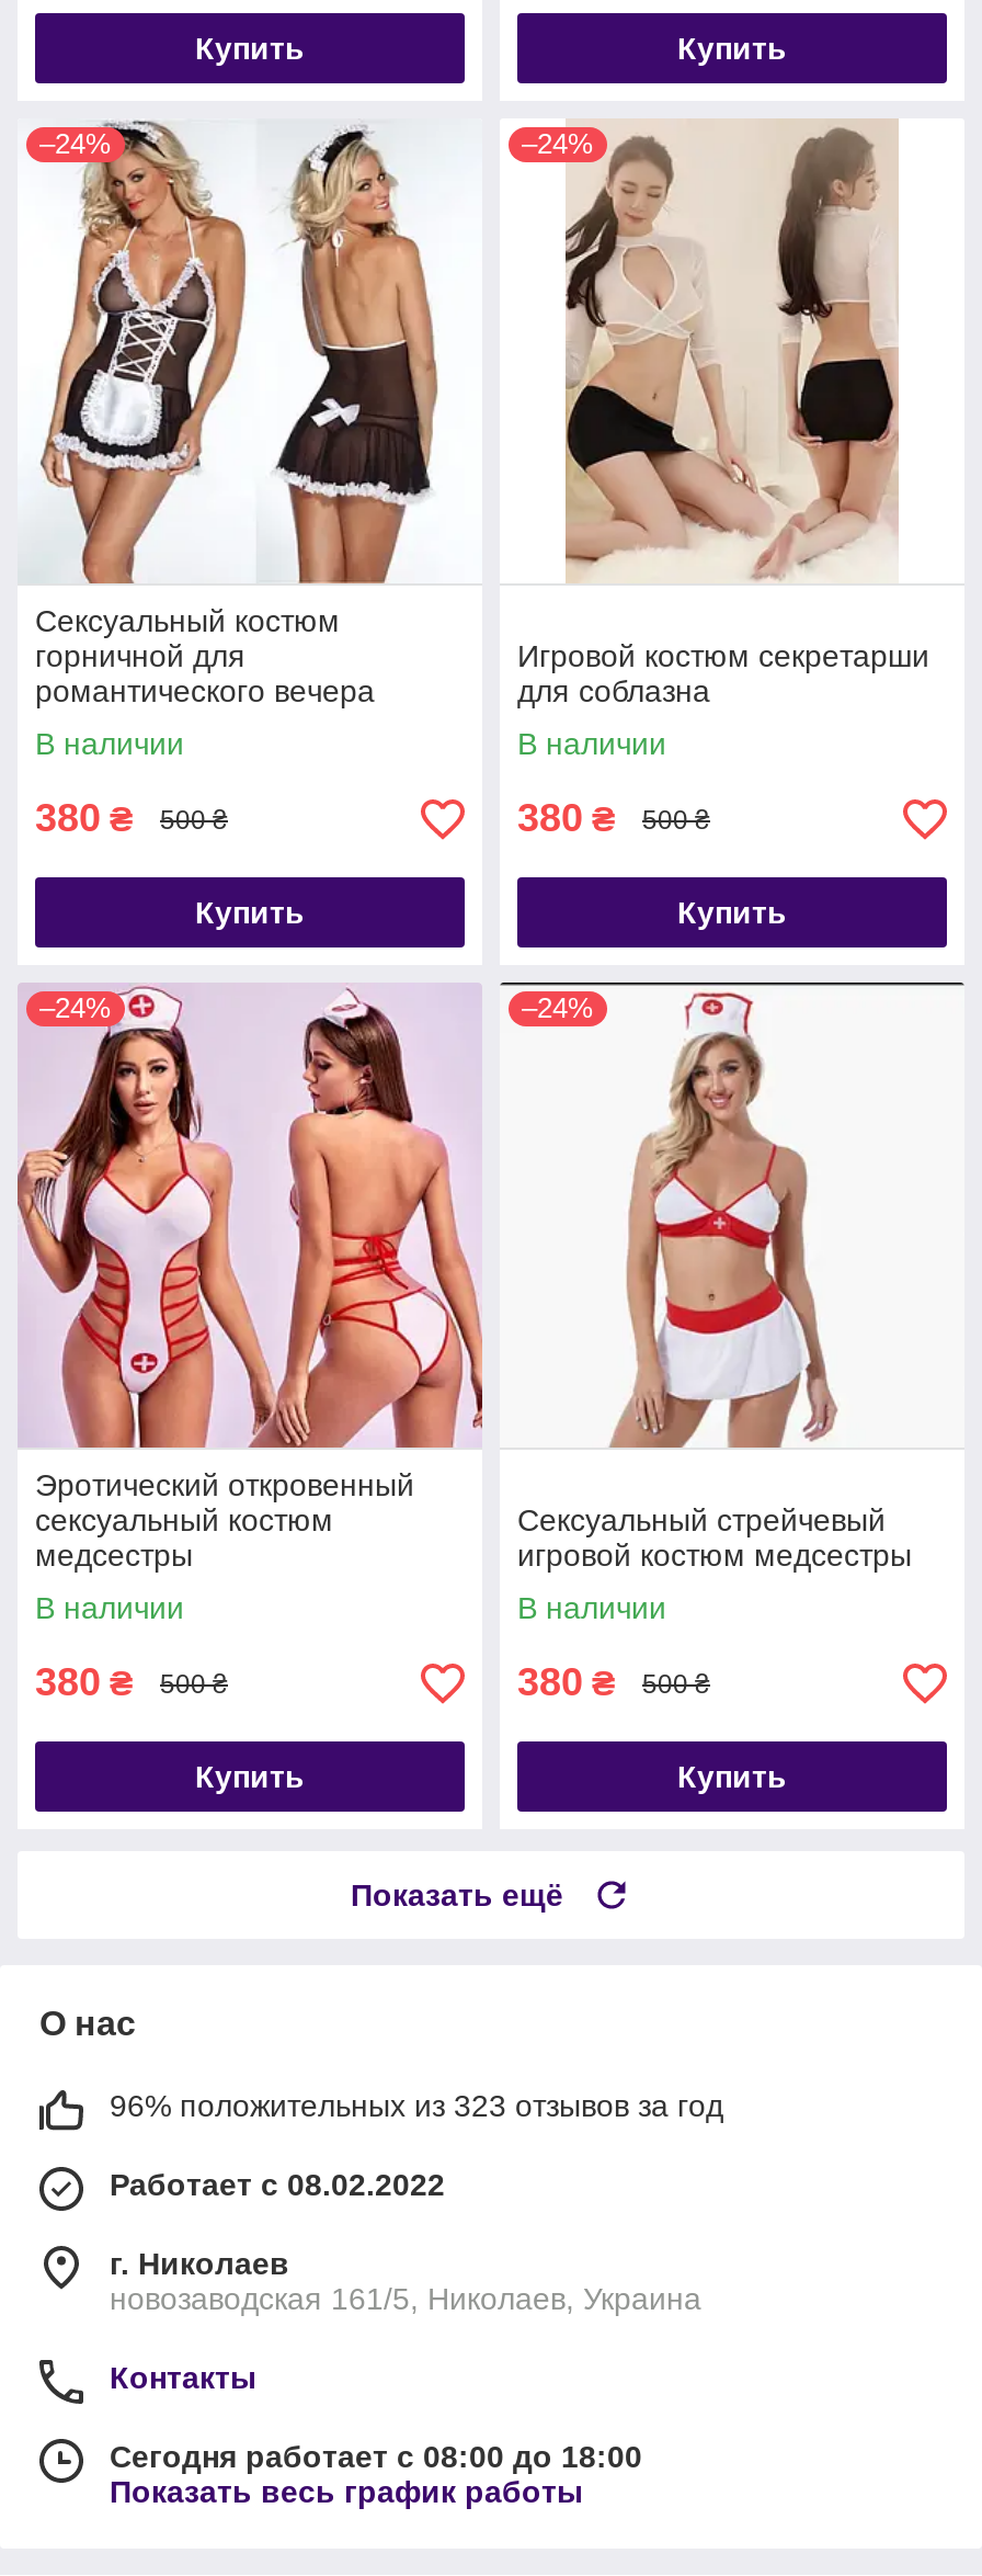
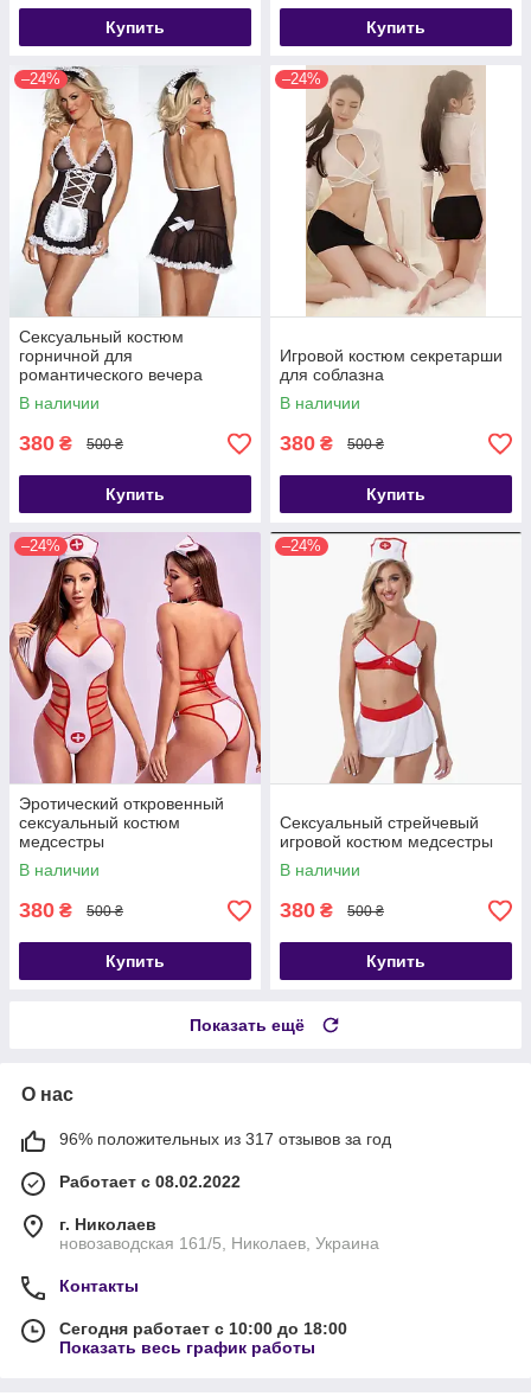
[110,2088,723,2124] 96% положительных из 323 отзывов за год -> [59,1130,391,1149] 96% положительных из 317 отзывов за год
[110,2439,642,2474] Сегодня работает с 08:00 до 18:00 -> [59,1319,347,1338] Сегодня работает с 10:00 до 18:00

